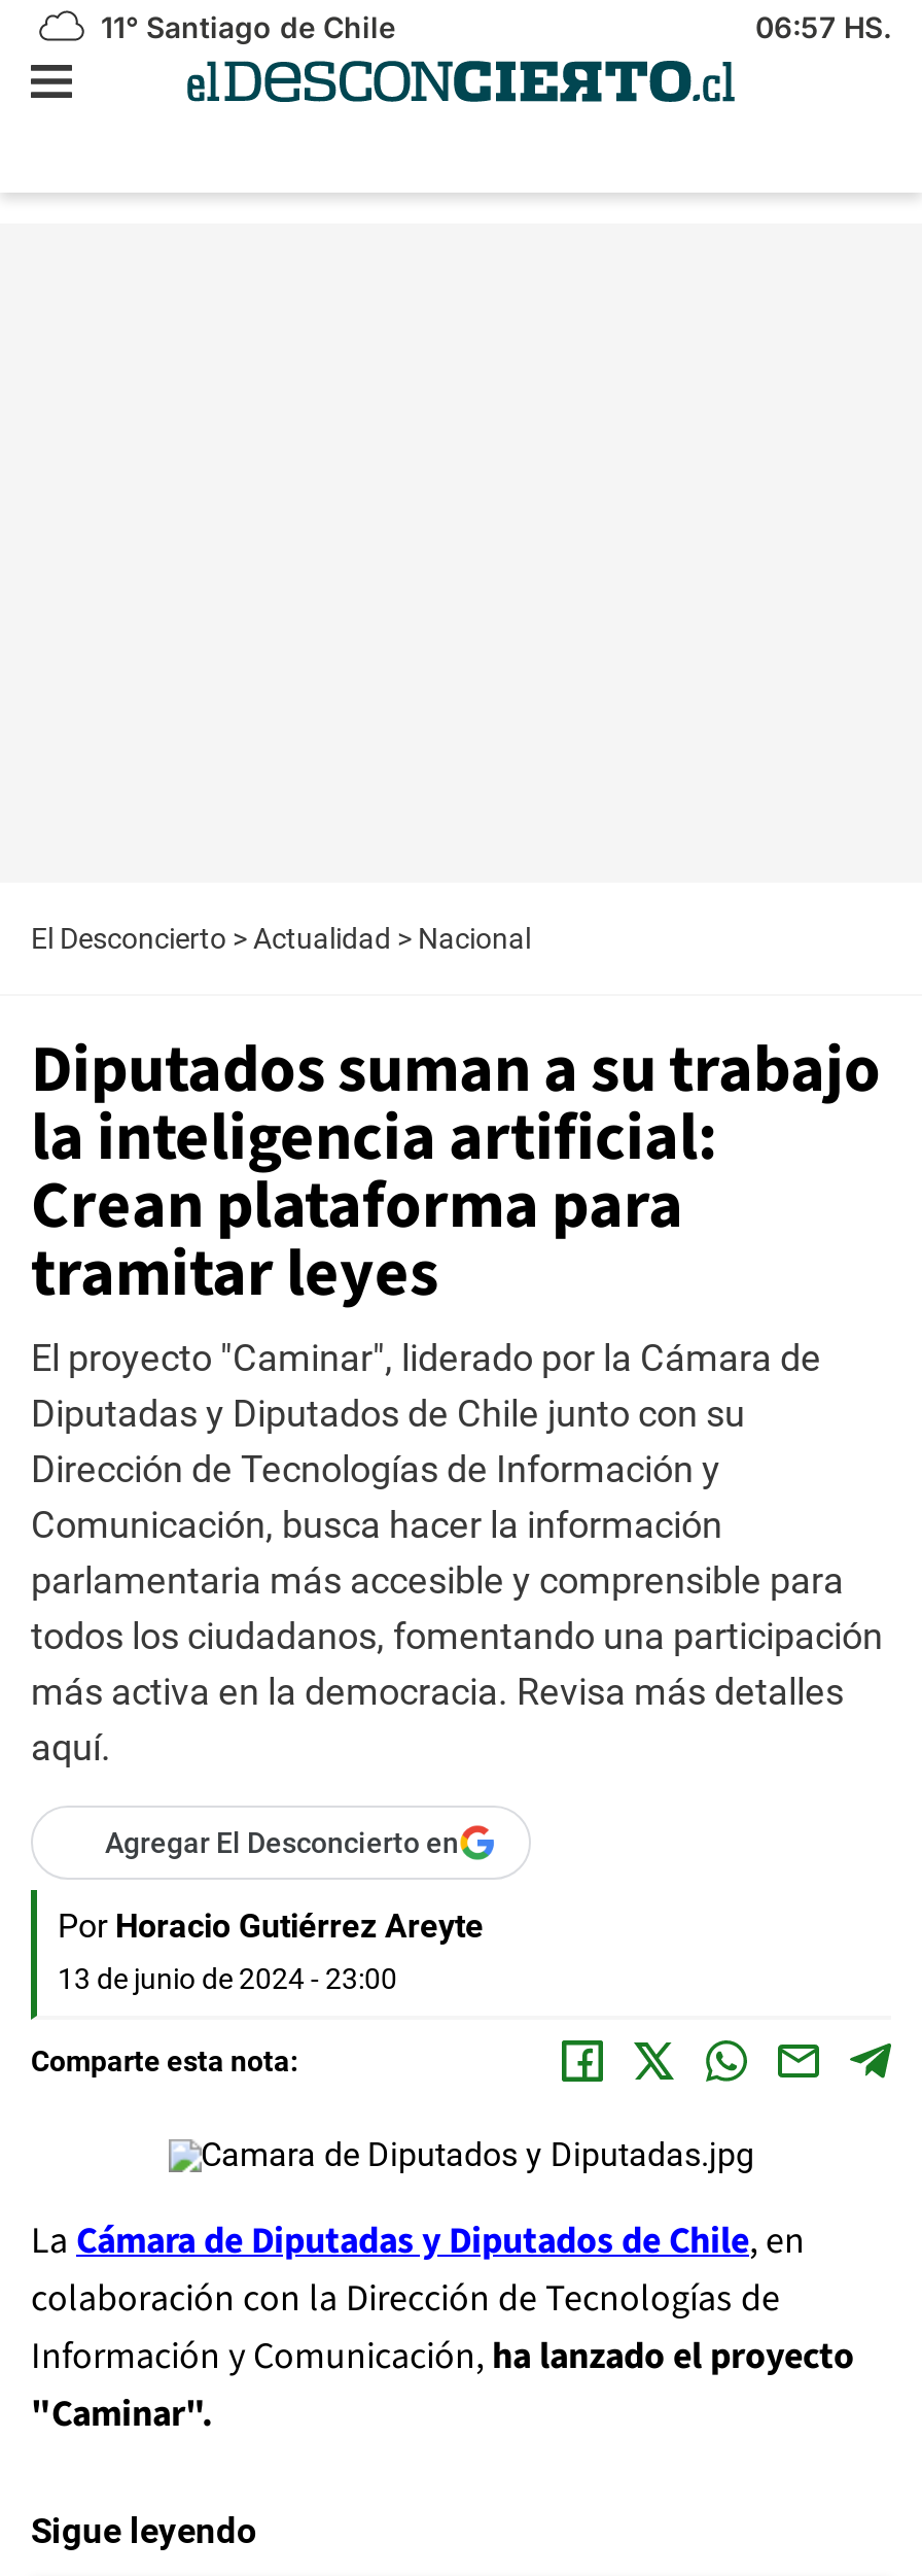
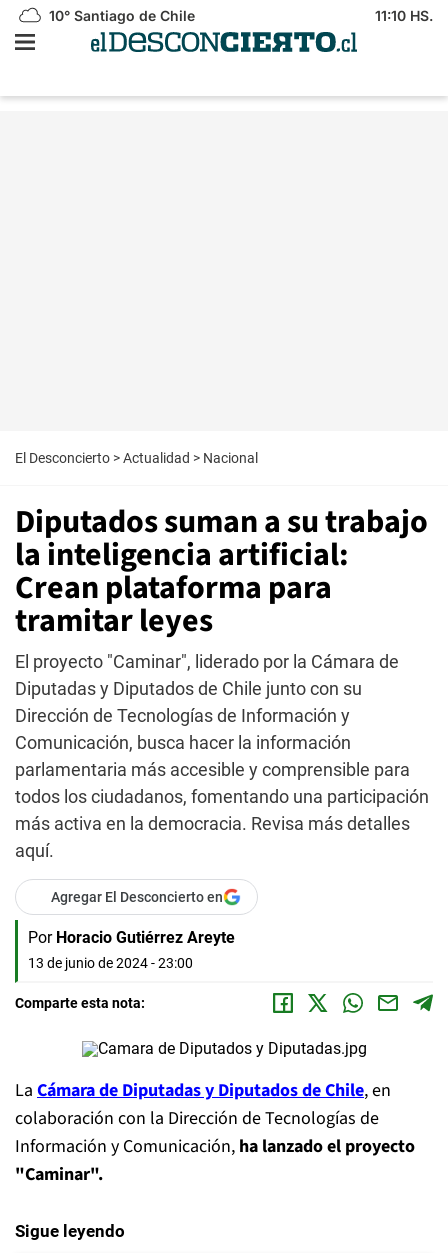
[93,9,395,44] 11° Santiago de Chile -> [45,7,195,24] 10° Santiago de Chile
[755,9,891,44] 06:57 HS. -> [375,7,433,24] 11:10 HS.

